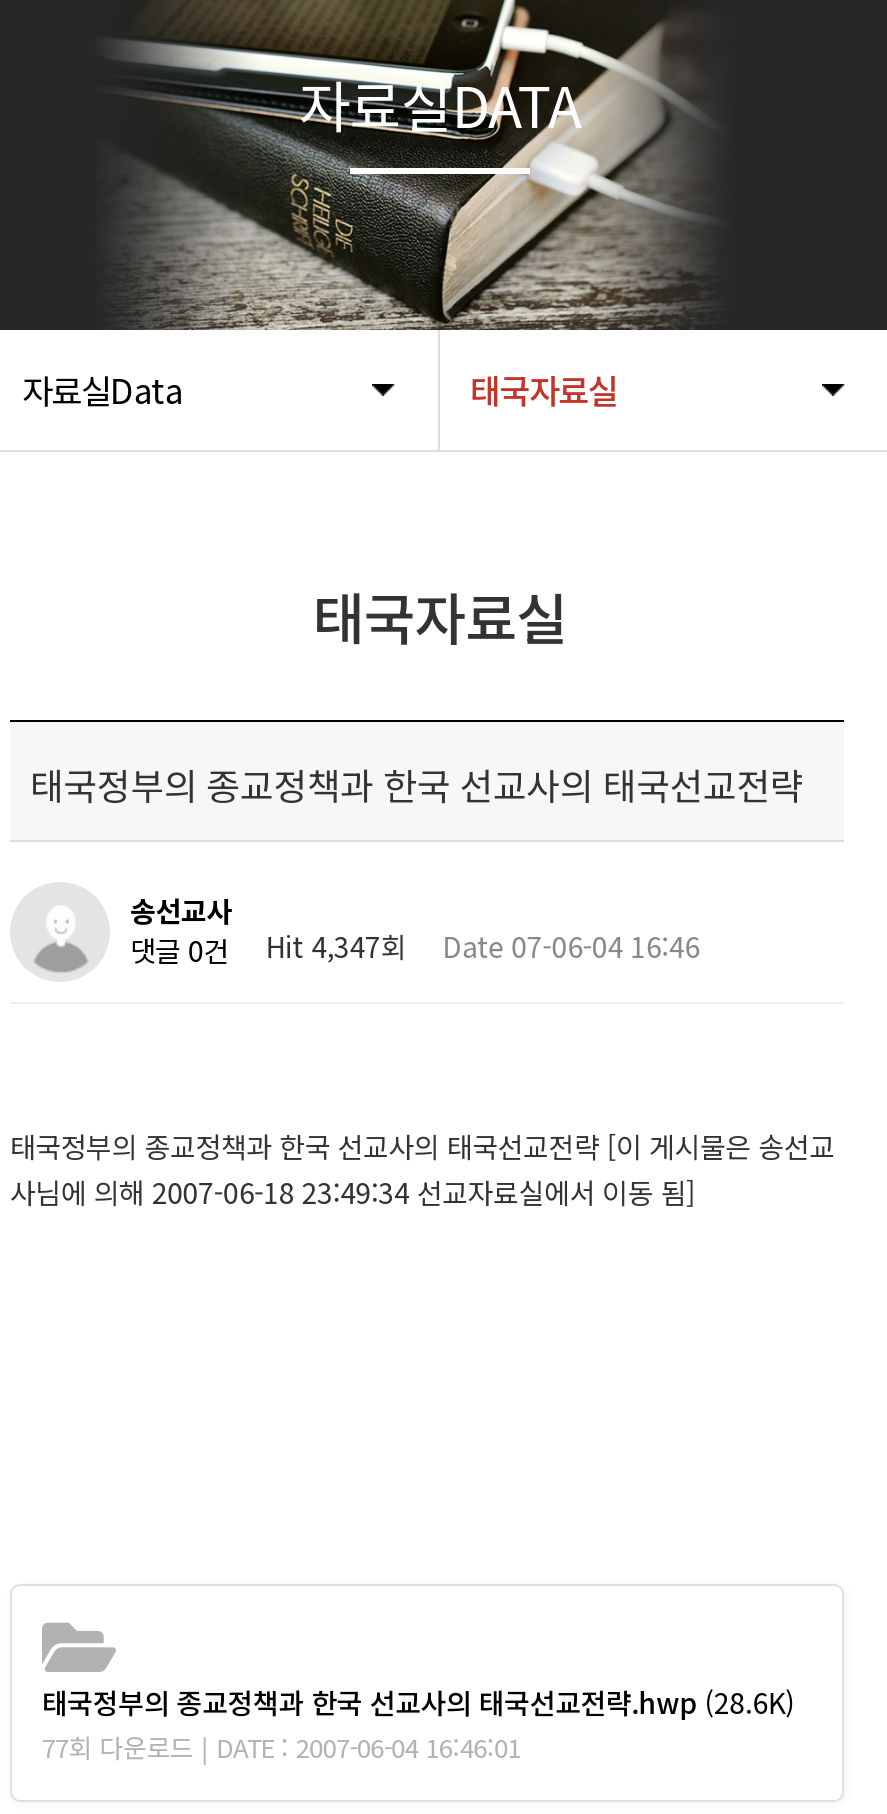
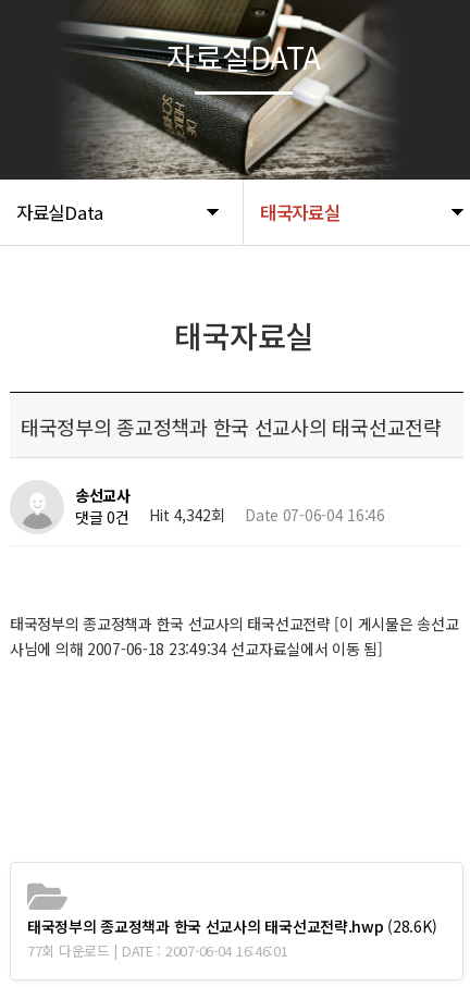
[130,926,700,970] 댓글 0건 Hit 4,347회 Date 07-06-04 16:46 -> [75,504,385,528] 댓글 0건 Hit 4,342회 Date 07-06-04 16:46

